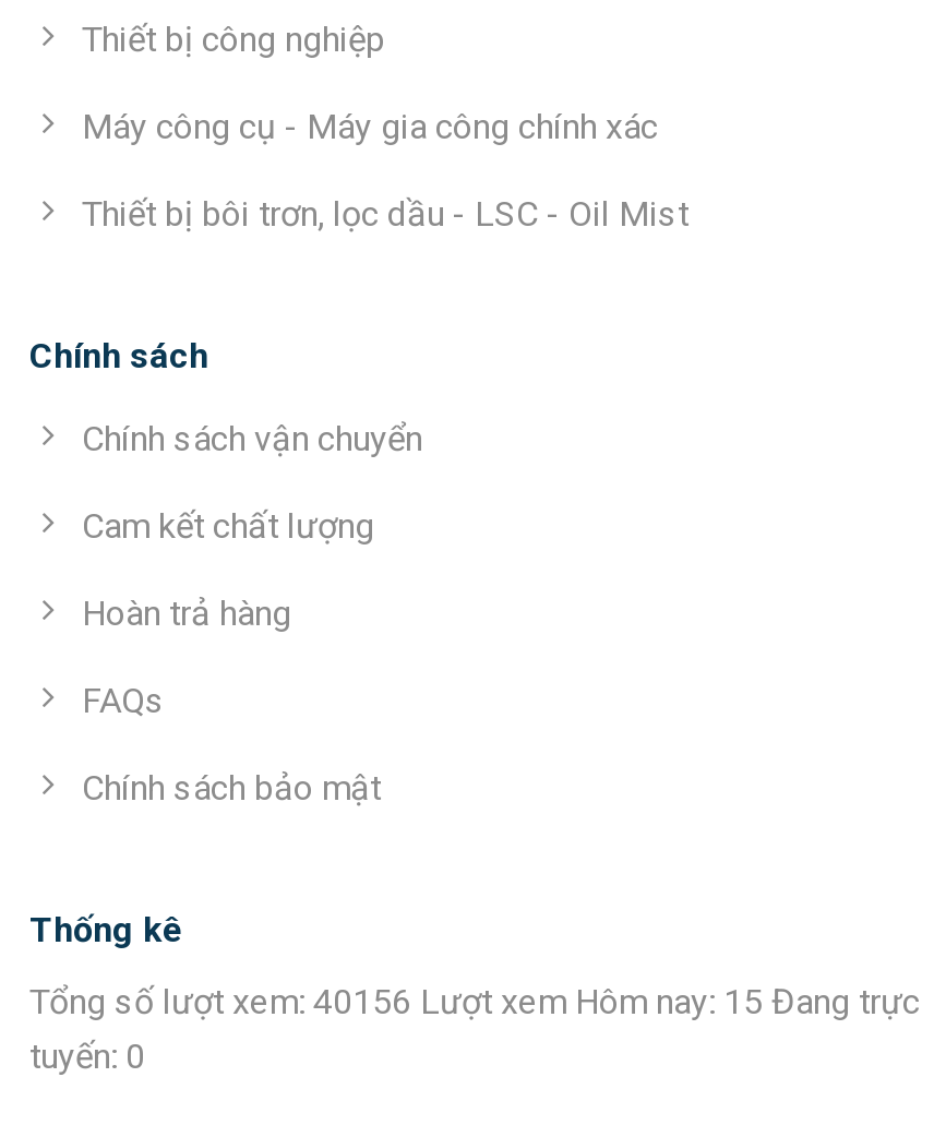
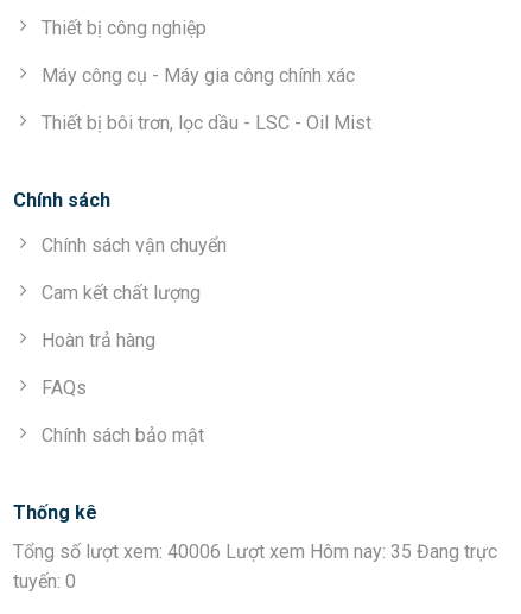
[29,981,920,1023] Tổng số lượt xem: 40156 Lượt xem Hôm nay: 15 Đang trực -> [13,541,497,563] Tổng số lượt xem: 40006 Lượt xem Hôm nay: 35 Đang trực

